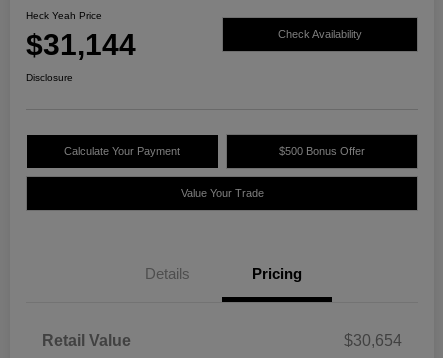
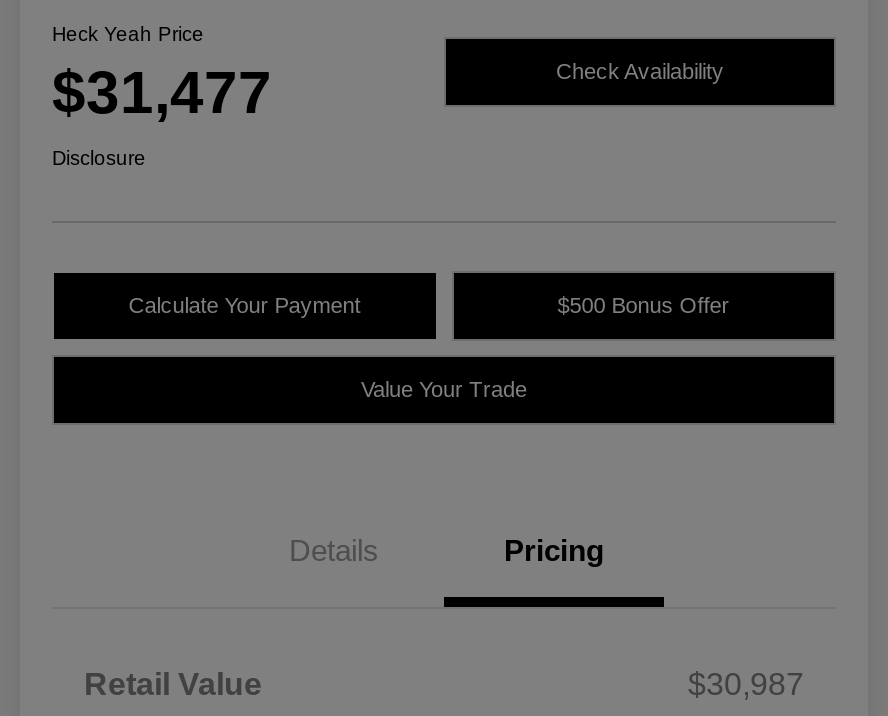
[26,28,136,61] $31,144 -> [52,58,272,124] $31,477
[344,332,402,349] $30,654 -> [688,666,804,700] $30,987

